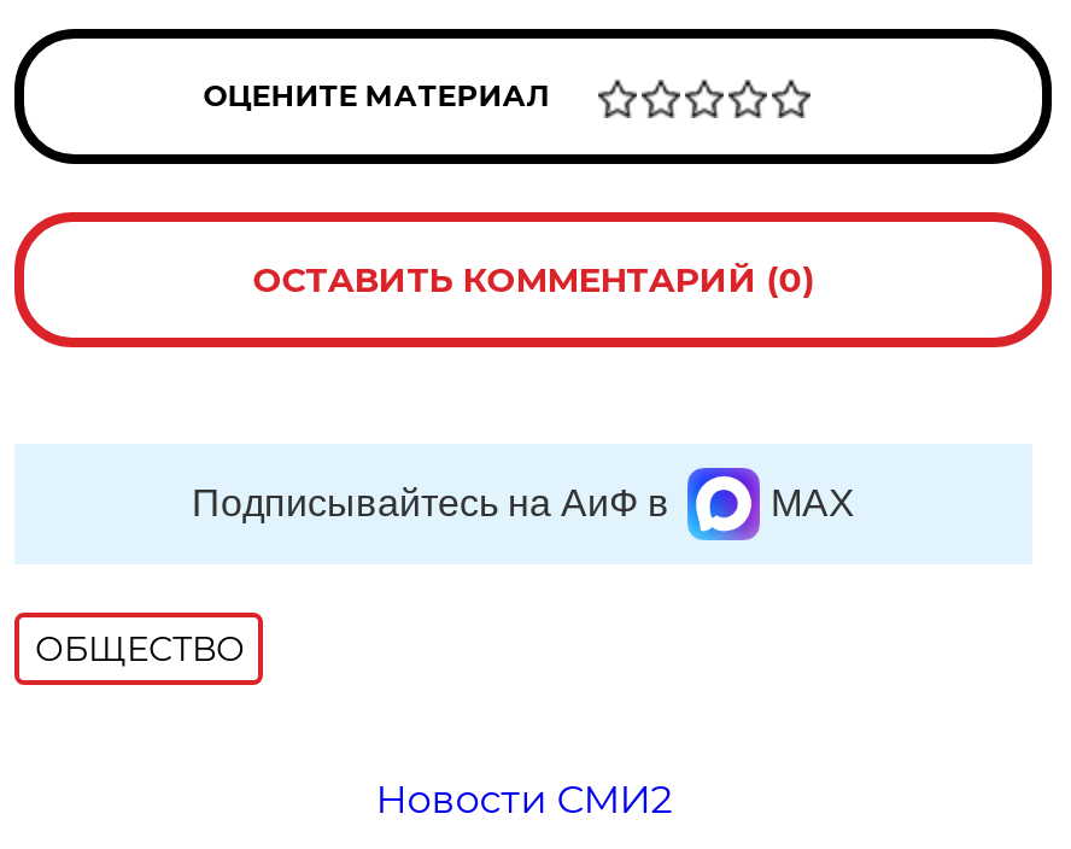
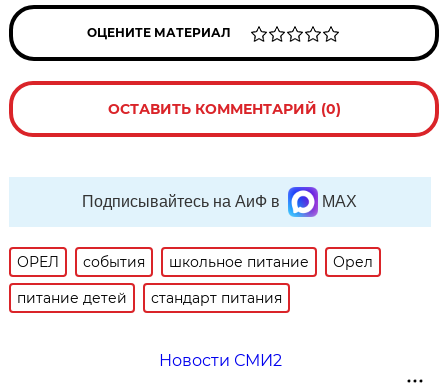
[35,627,245,670] ОБЩЕСТВО -> [17,253,373,307] ОРЕЛ | события | школьное питание | Орел | питание детей | стандарт питания

